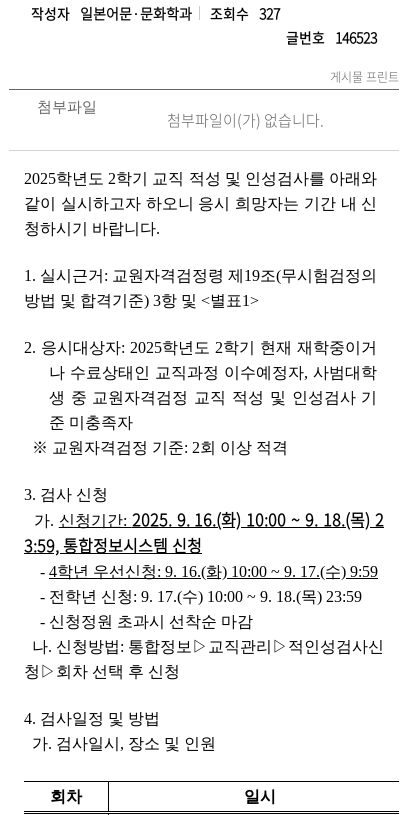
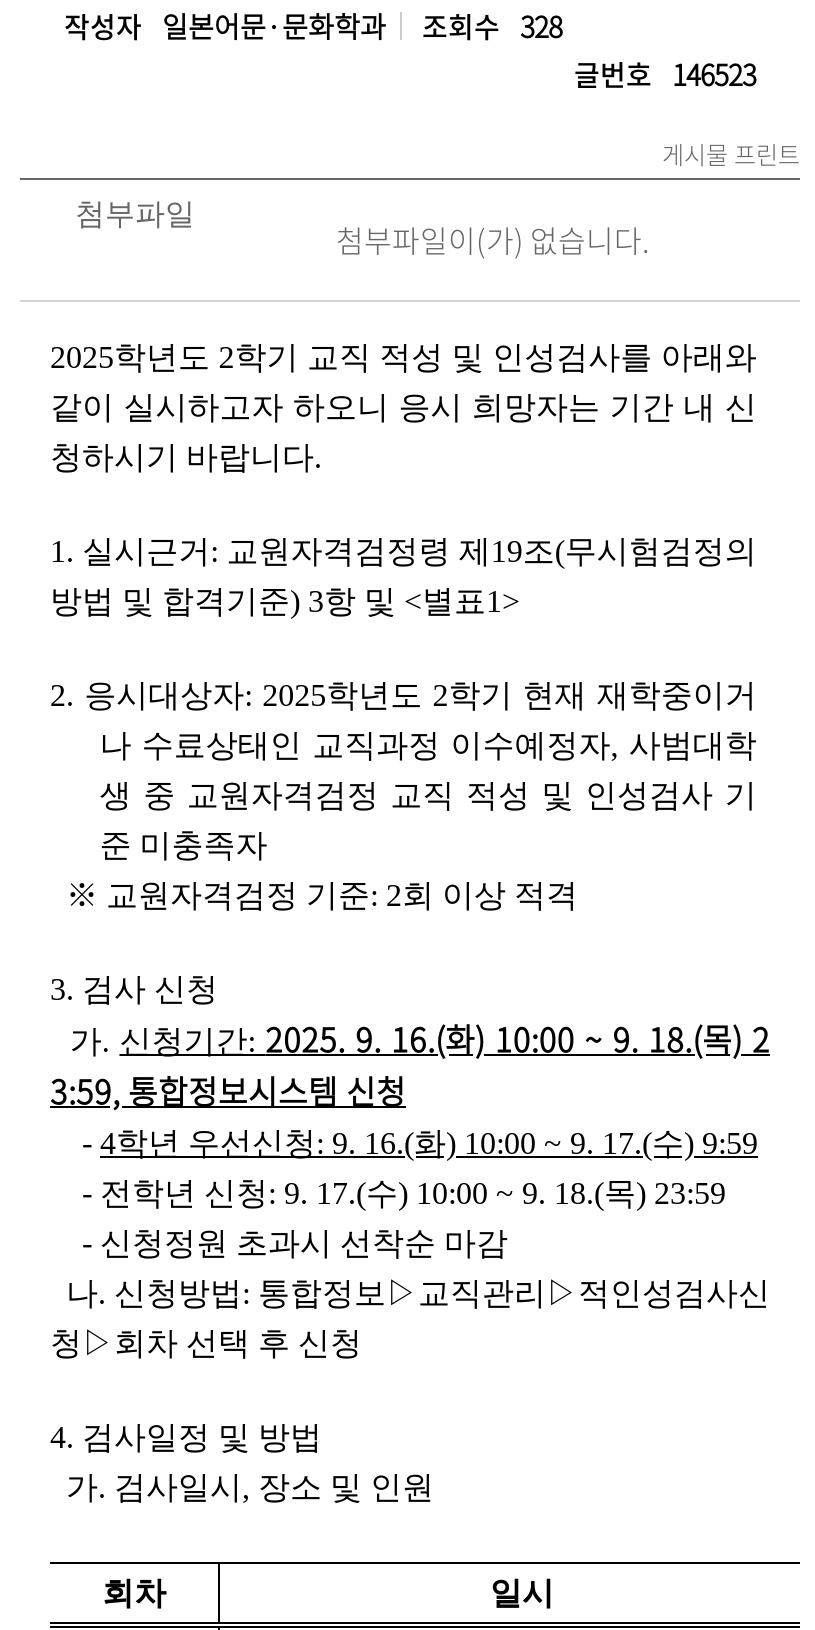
[31,3,280,23] 작성자 일본어문·문화학과 조회수 327 -> [64,6,562,46] 작성자 일본어문·문화학과 조회수 328

